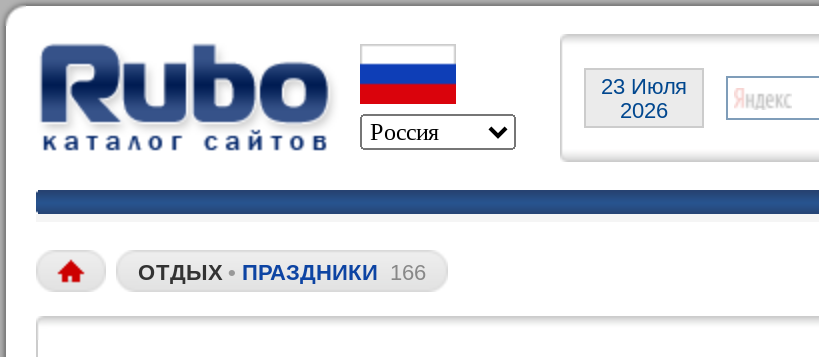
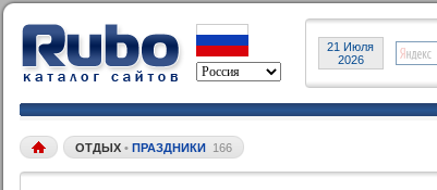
[601,74,687,98] 23 Июля -> [327,40,374,53] 21 Июля

